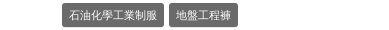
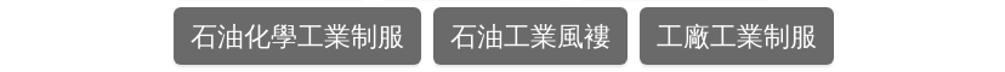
[176,7,231,22] 地盤工程褲 -> [450,18,817,54] 石油工業風褸 | 工廠工業制服

